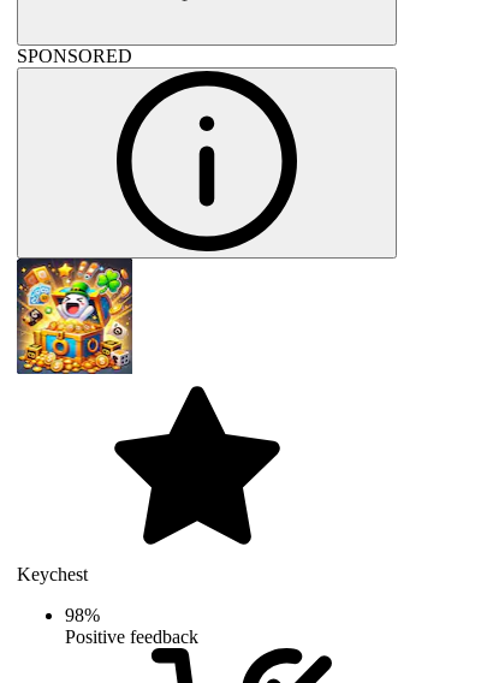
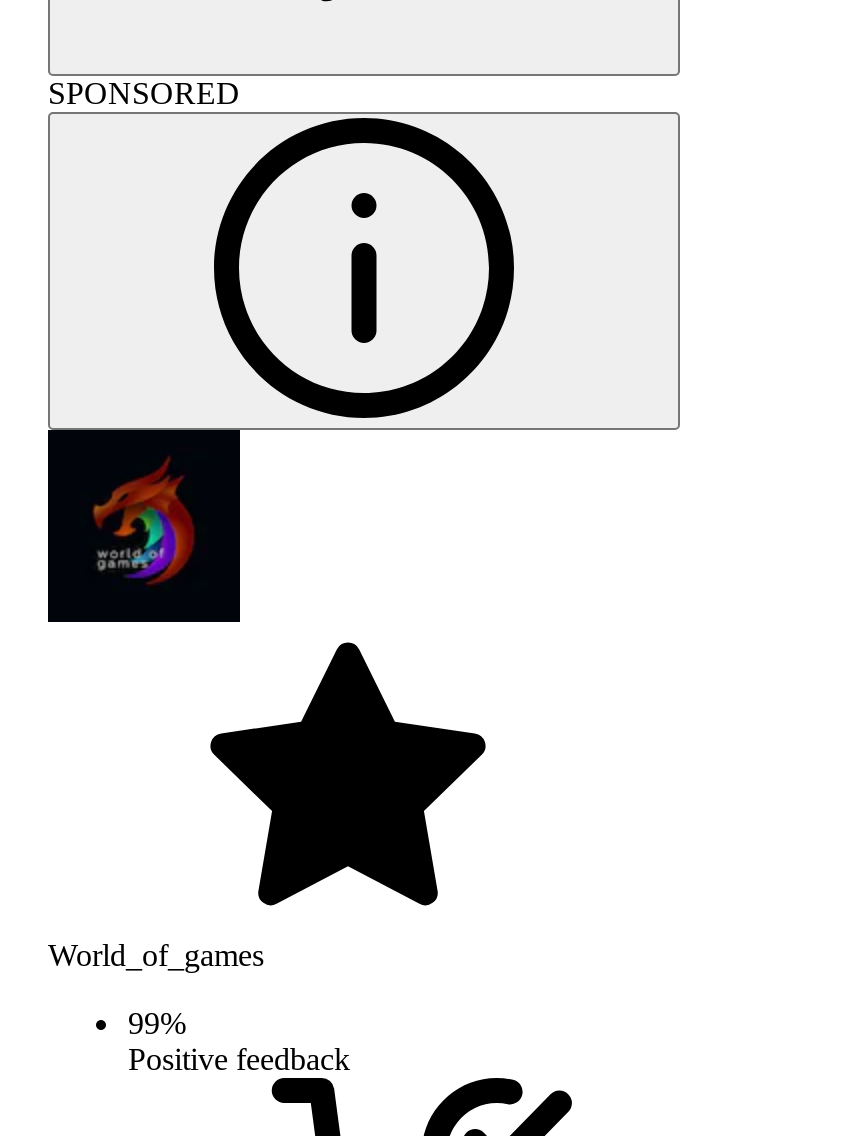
[16,259,133,375] [image] -> [46,430,242,624] [image]
[17,564,88,584] Keychest -> [48,938,264,972] World_of_games
[65,605,100,625] 98% -> [128,1006,186,1040] 99%

